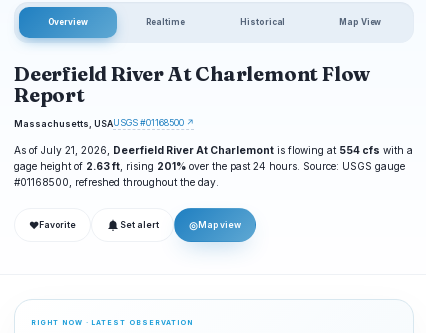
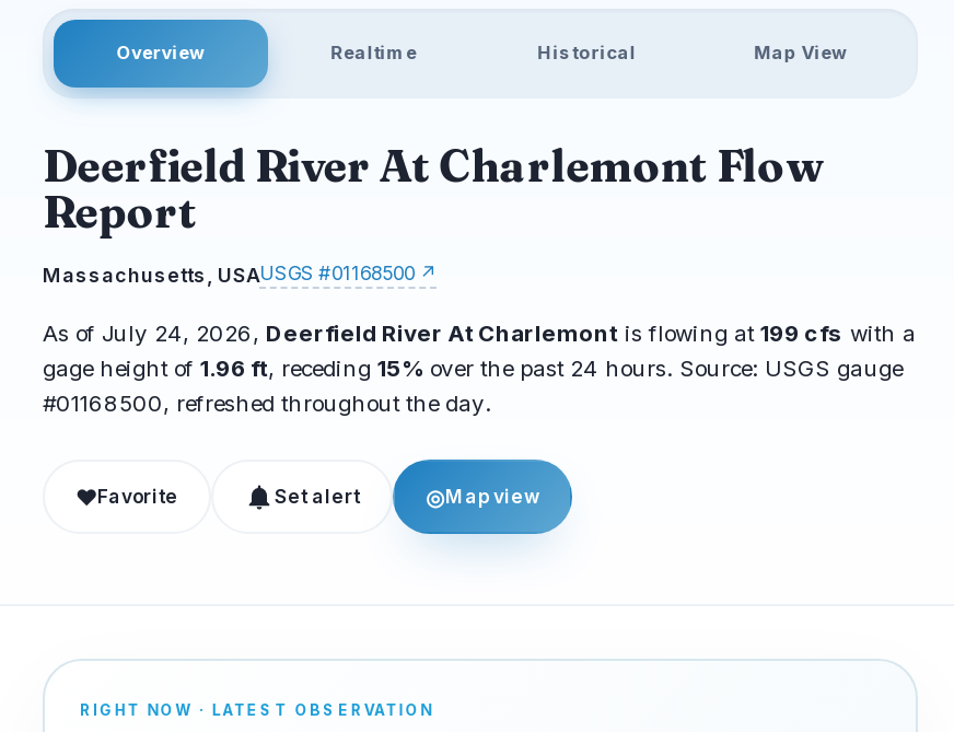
[14,144,413,156] As of July 21, 2026, Deerfield River At Charlemont is flowing at 554 cfs with a -> [43,319,916,346] As of July 24, 2026, Deerfield River At Charlemont is flowing at 199 cfs with a
[14,160,405,172] gage height of 2.63 ft, rising 201% over the past 24 hours. Source: USGS gauge -> [43,355,903,381] gage height of 1.96 ft, receding 15% over the past 24 hours. Source: USGS gauge

